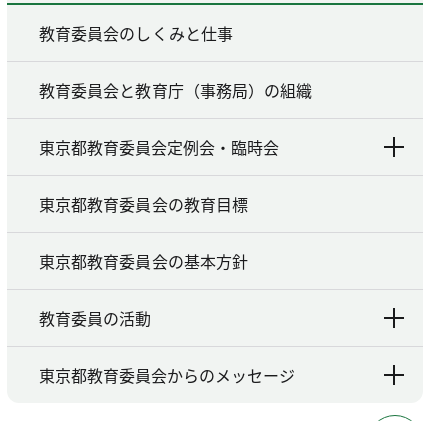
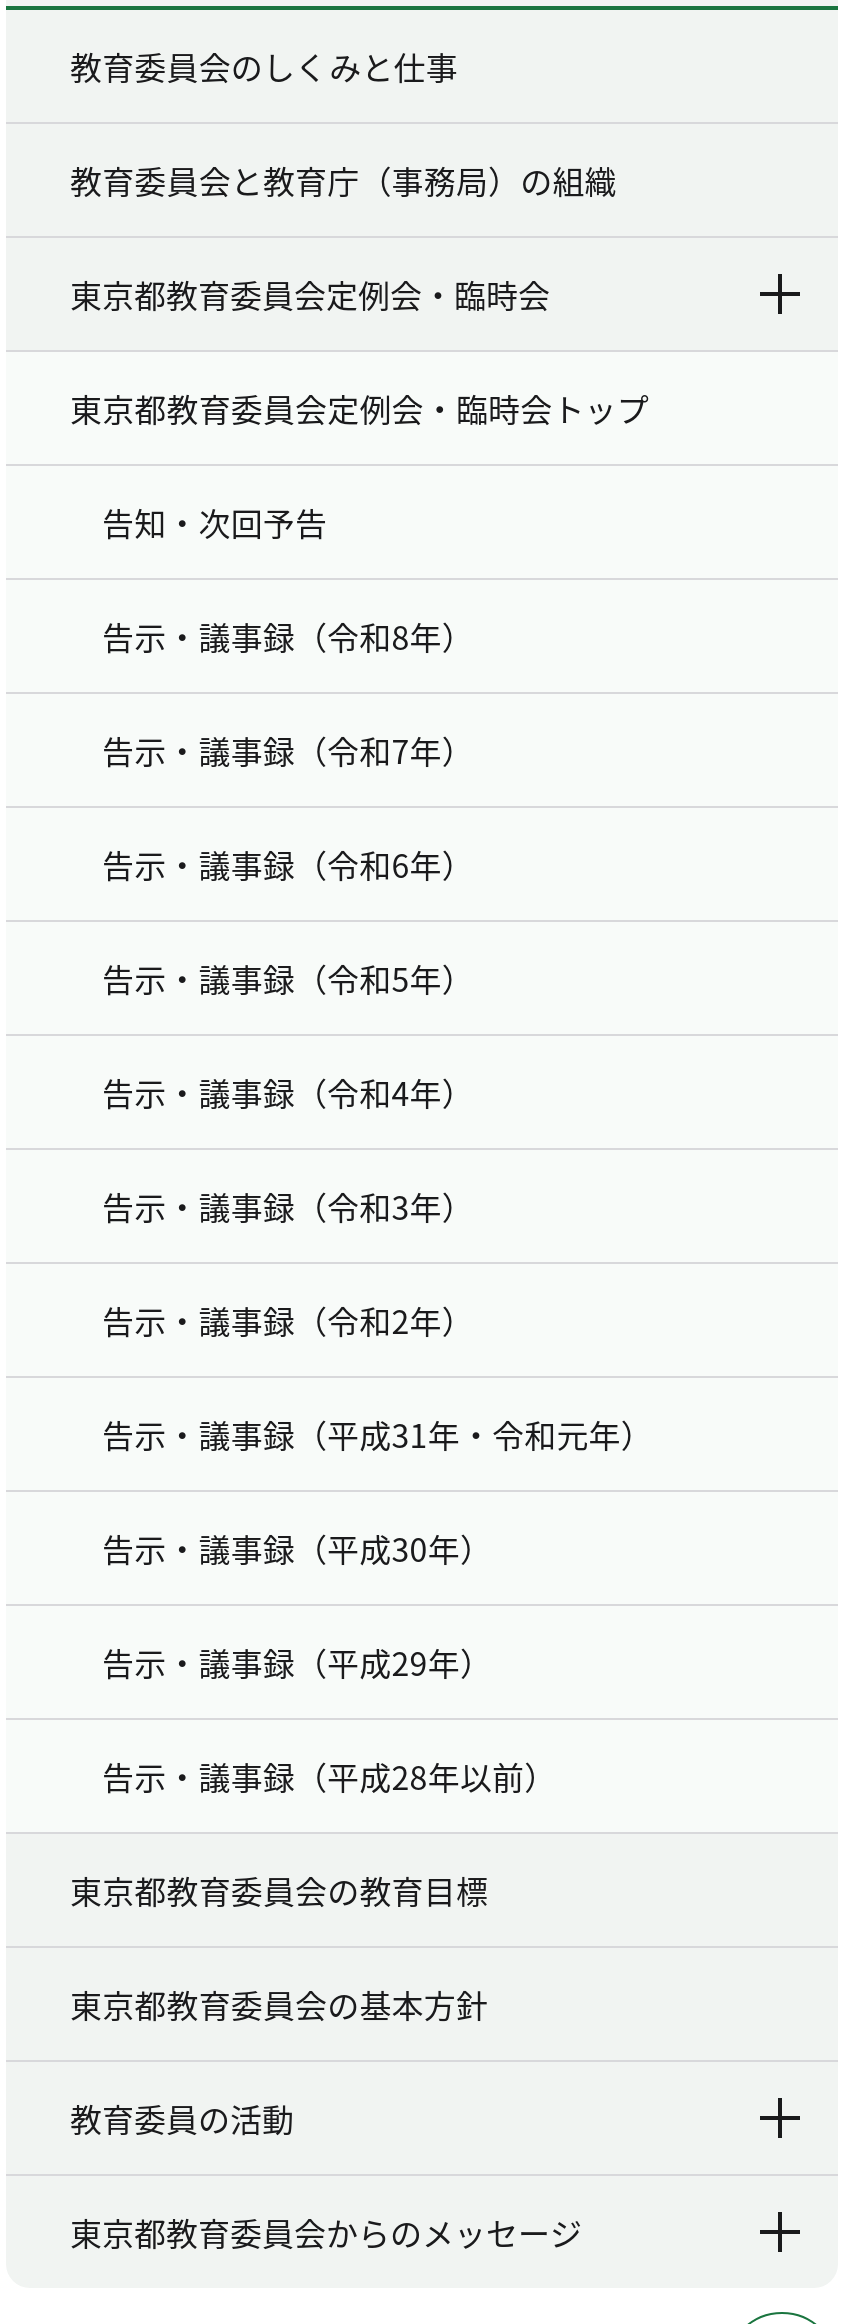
none -> [70,383,653,1799] 東京都教育委員会定例会・臨時会トップ | 告知・次回予告 | 告示・議事録（令和8年） | 告示・議事録（令和7年） | 告示・議事録（令和6年） | 告示・議事録（令和5年） | 告示・議事録（令和4年） | 告示・議事録（令和3年） | 告示・議事録（令和2年） | 告示・議事録（平成31年・令和元年） | 告示・議事録（平成30年） | 告示・議事録（平成29年） | 告示・議事録（平成28年以前）

